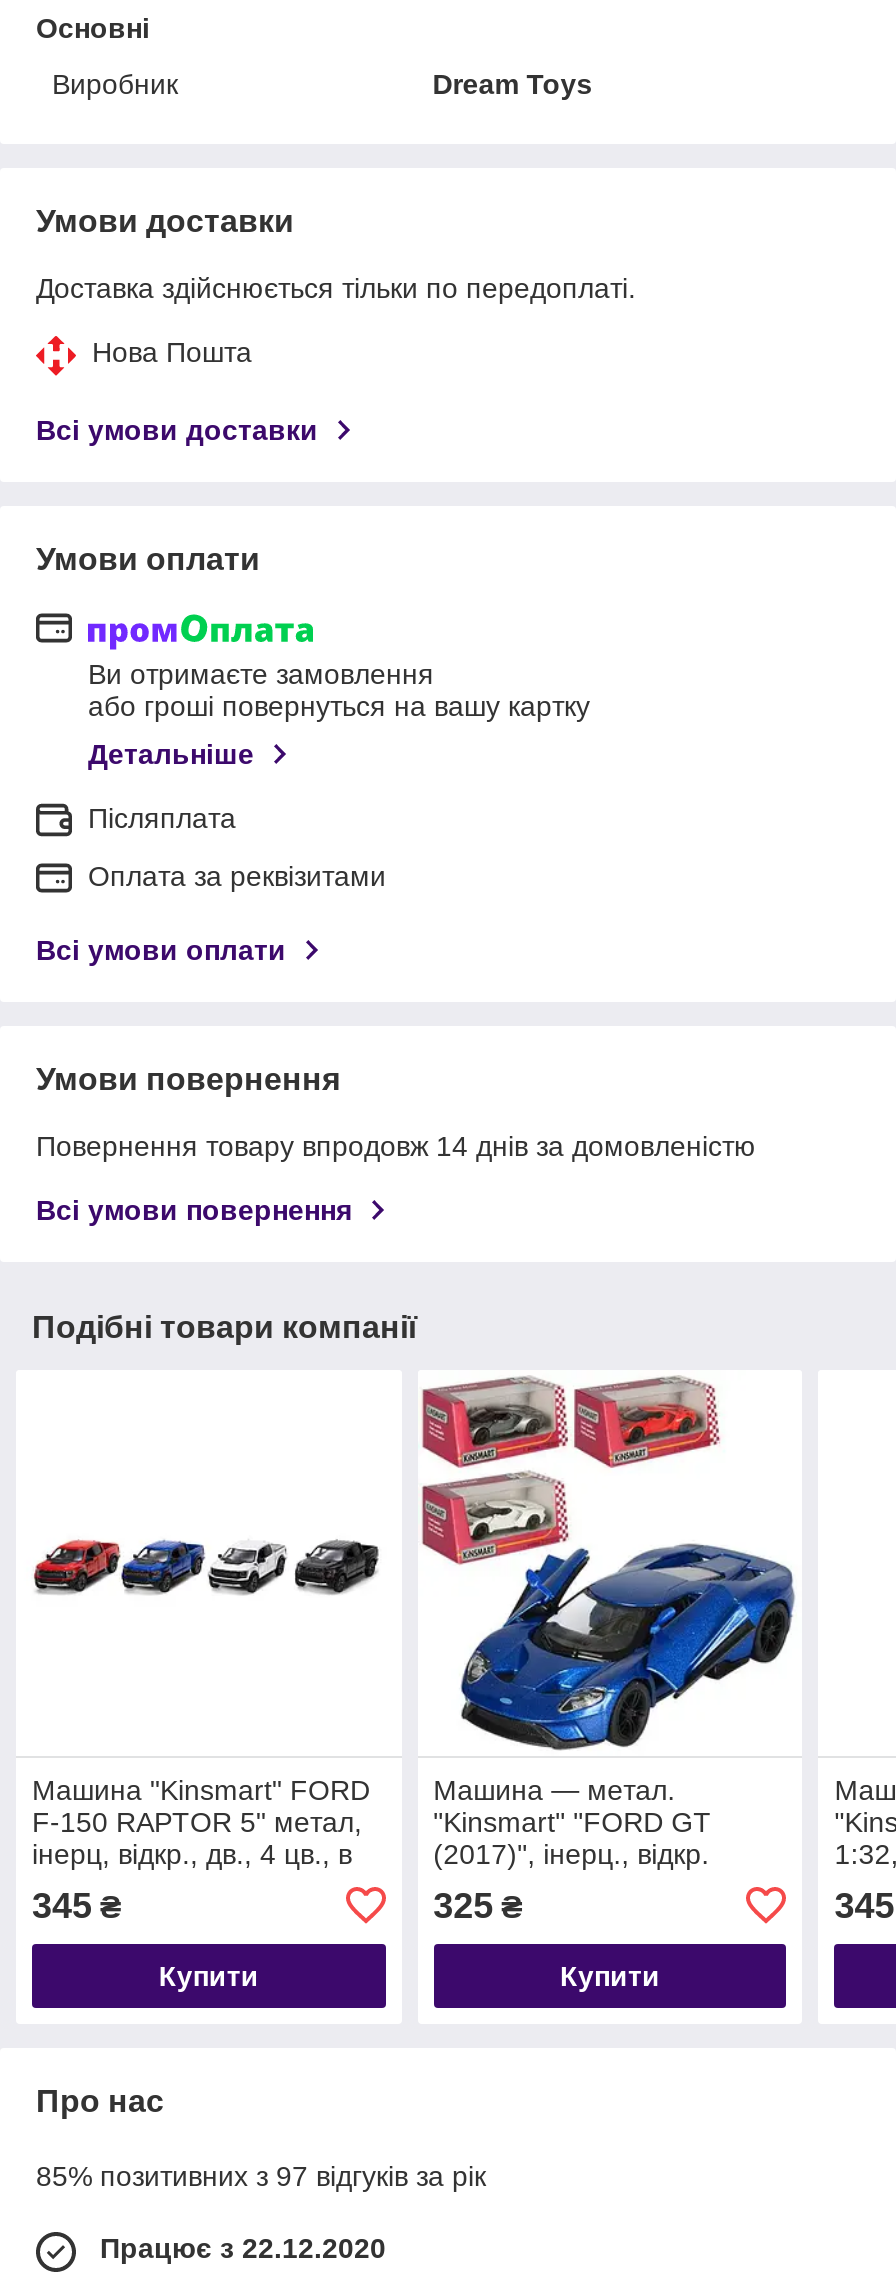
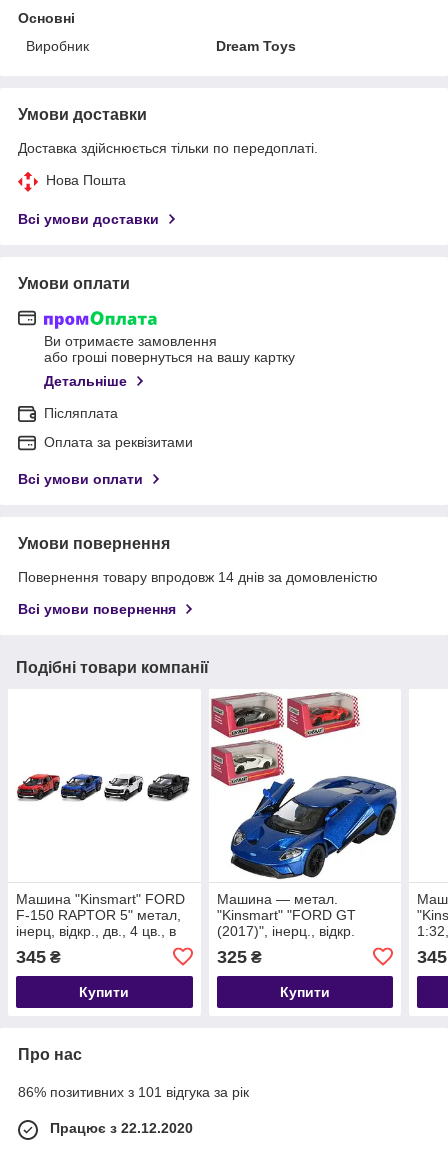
[36,2160,486,2192] 85% позитивних з 97 відгуків за рік -> [18,1084,249,1100] 86% позитивних з 101 відгука за рік

